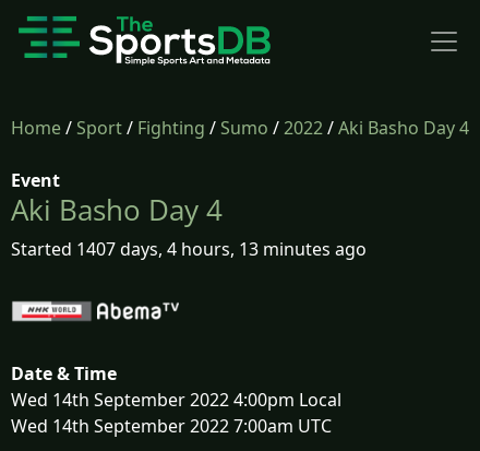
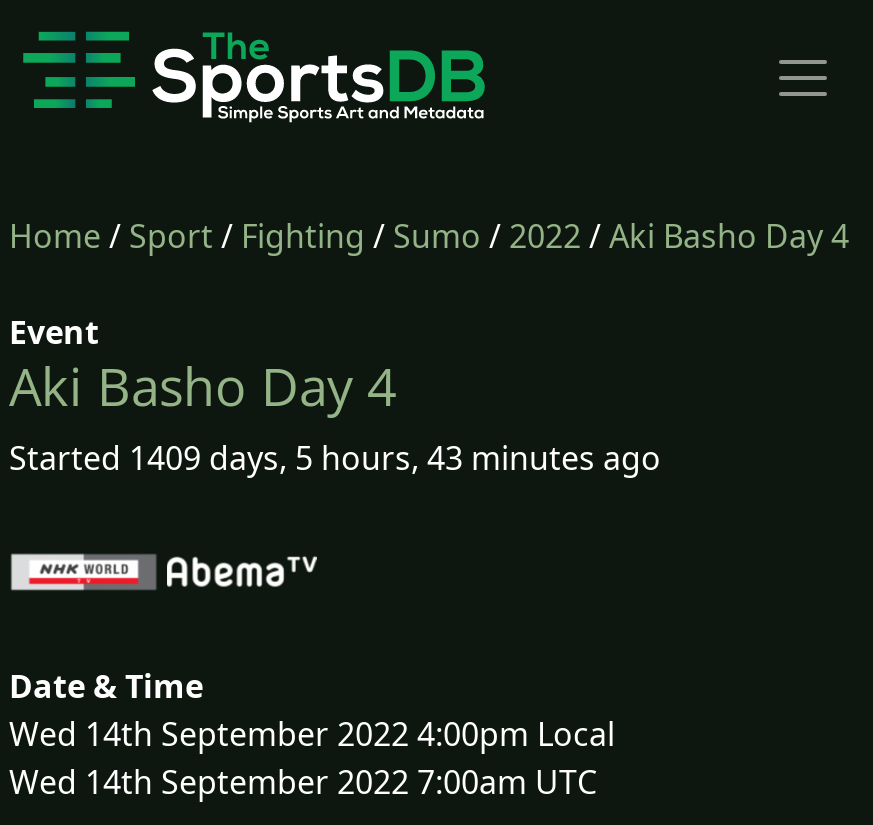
[11,237,367,261] Started 1407 days, 4 hours, 13 minutes ago -> [9,436,661,480] Started 1409 days, 5 hours, 43 minutes ago

